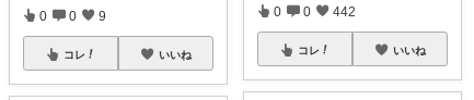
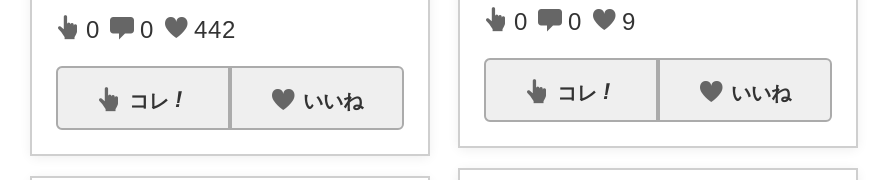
[39,9,106,22] 0 0 9 -> [86,17,236,41] 0 0 442
[274,4,356,17] 0 0 442 -> [514,8,636,32] 0 0 9

